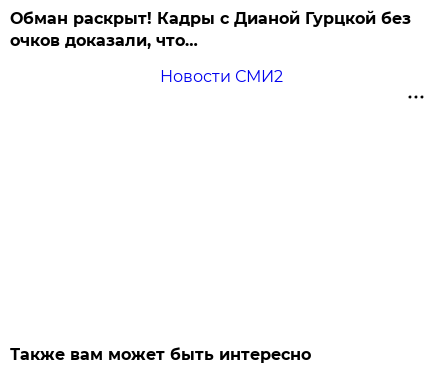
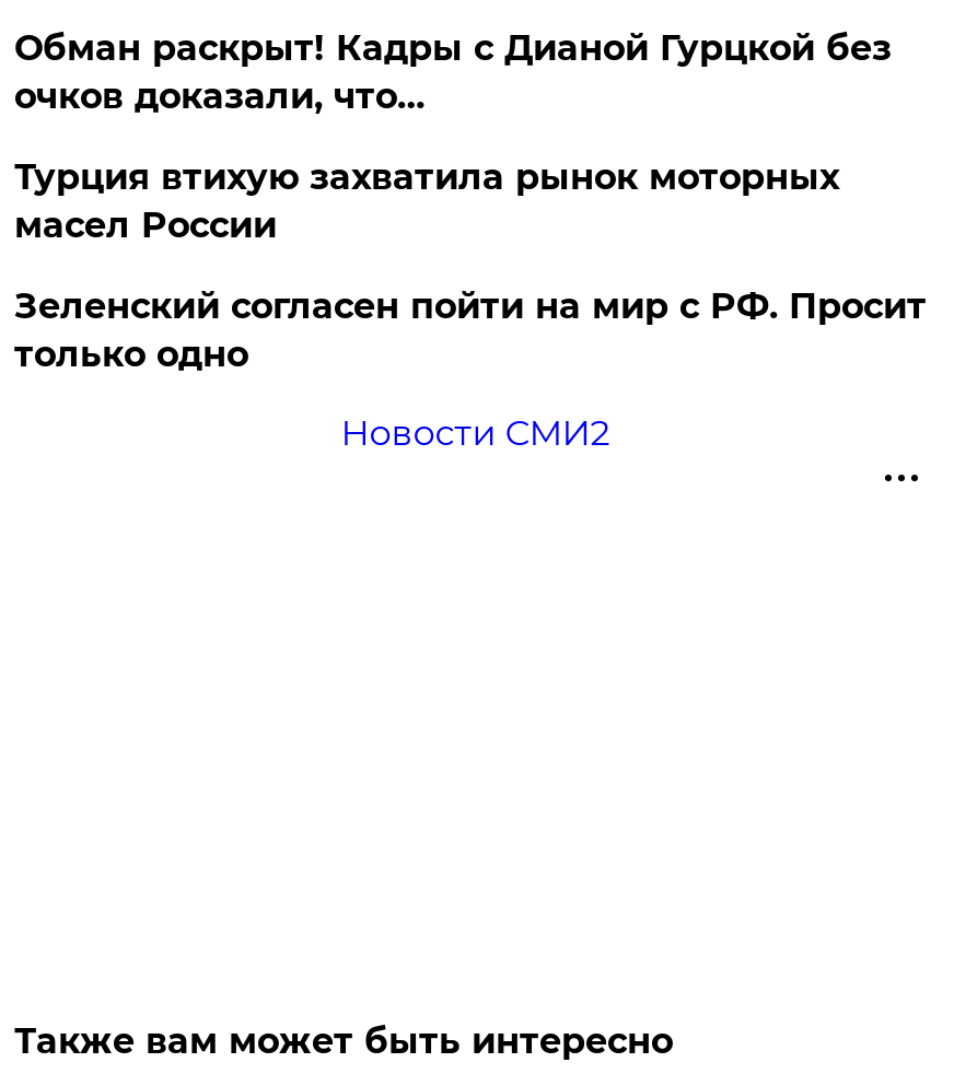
none -> [14,156,926,375] Турция втихую захватила рынок моторных | масел России | Зеленский согласен пойти на мир с РФ. Просит | только одно

